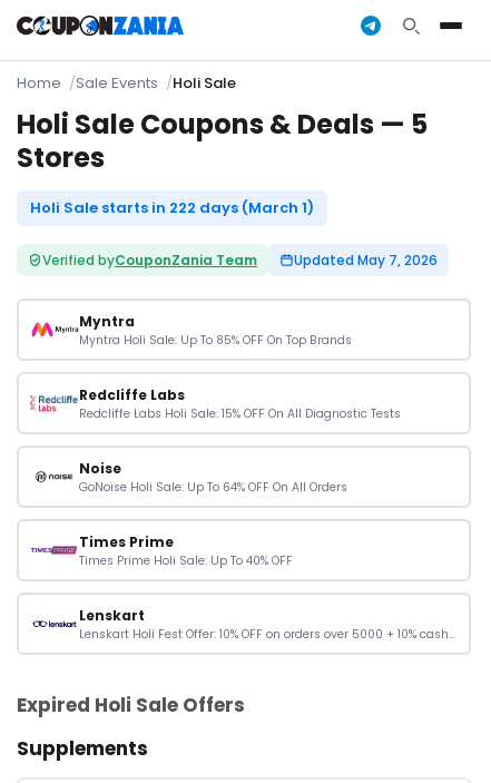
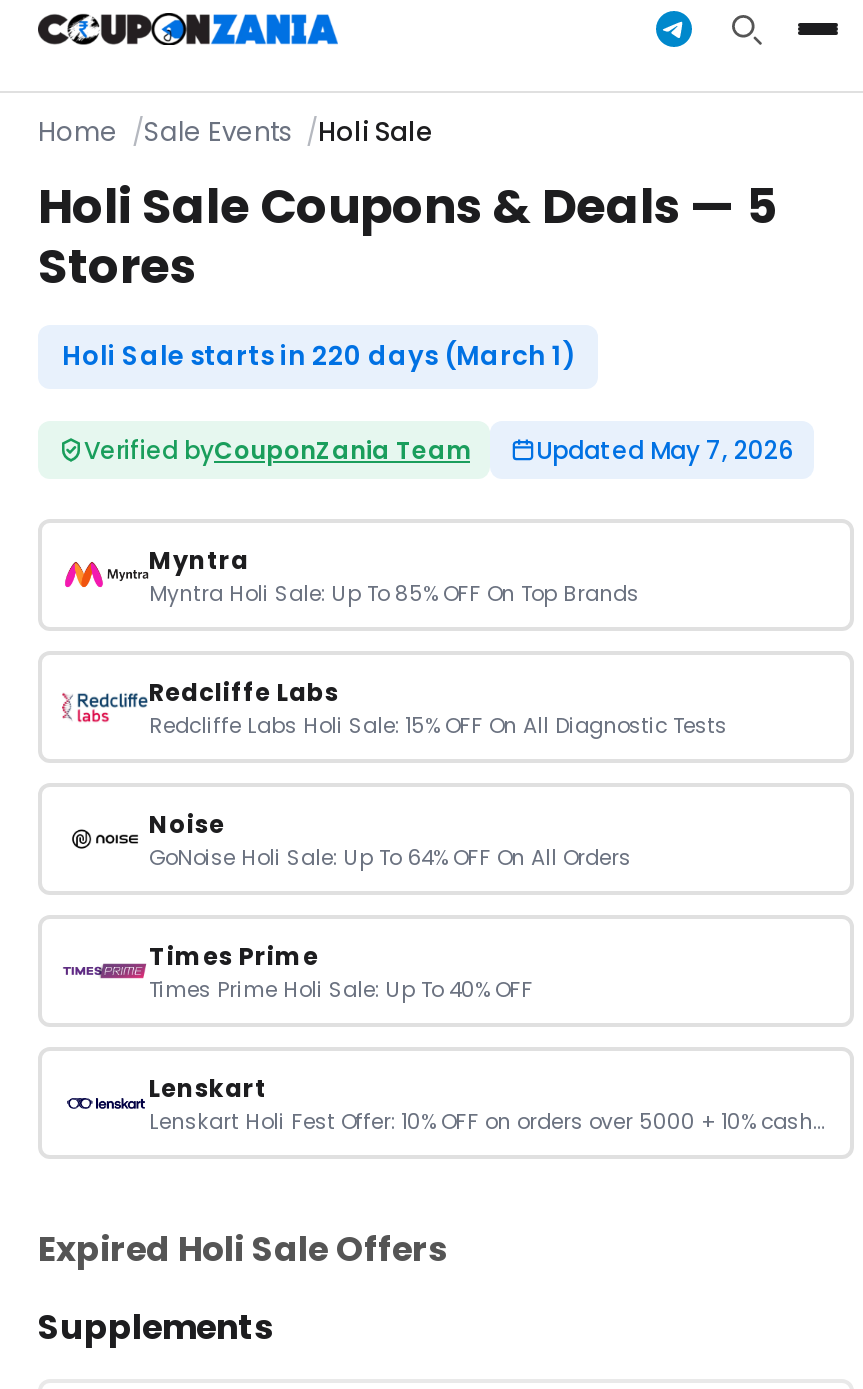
[30,197,314,218] Holi Sale starts in 222 days (March 1) -> [62,337,574,375] Holi Sale starts in 220 days (March 1)

